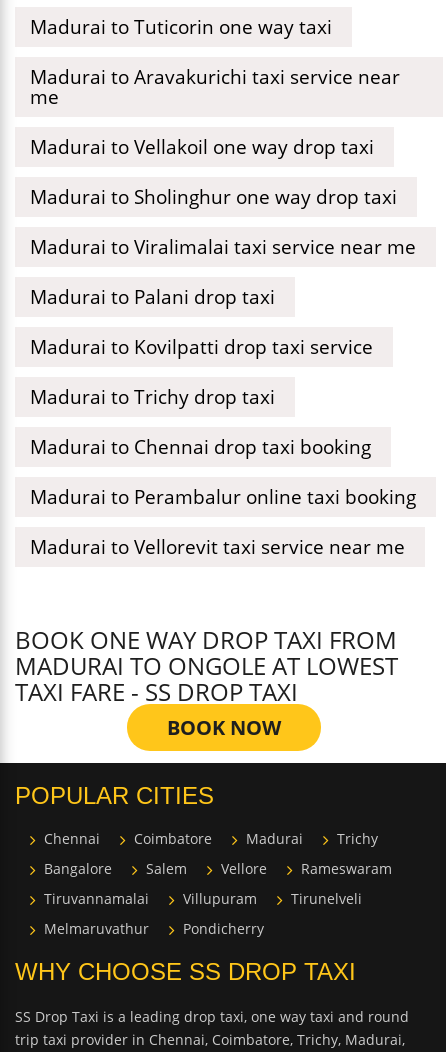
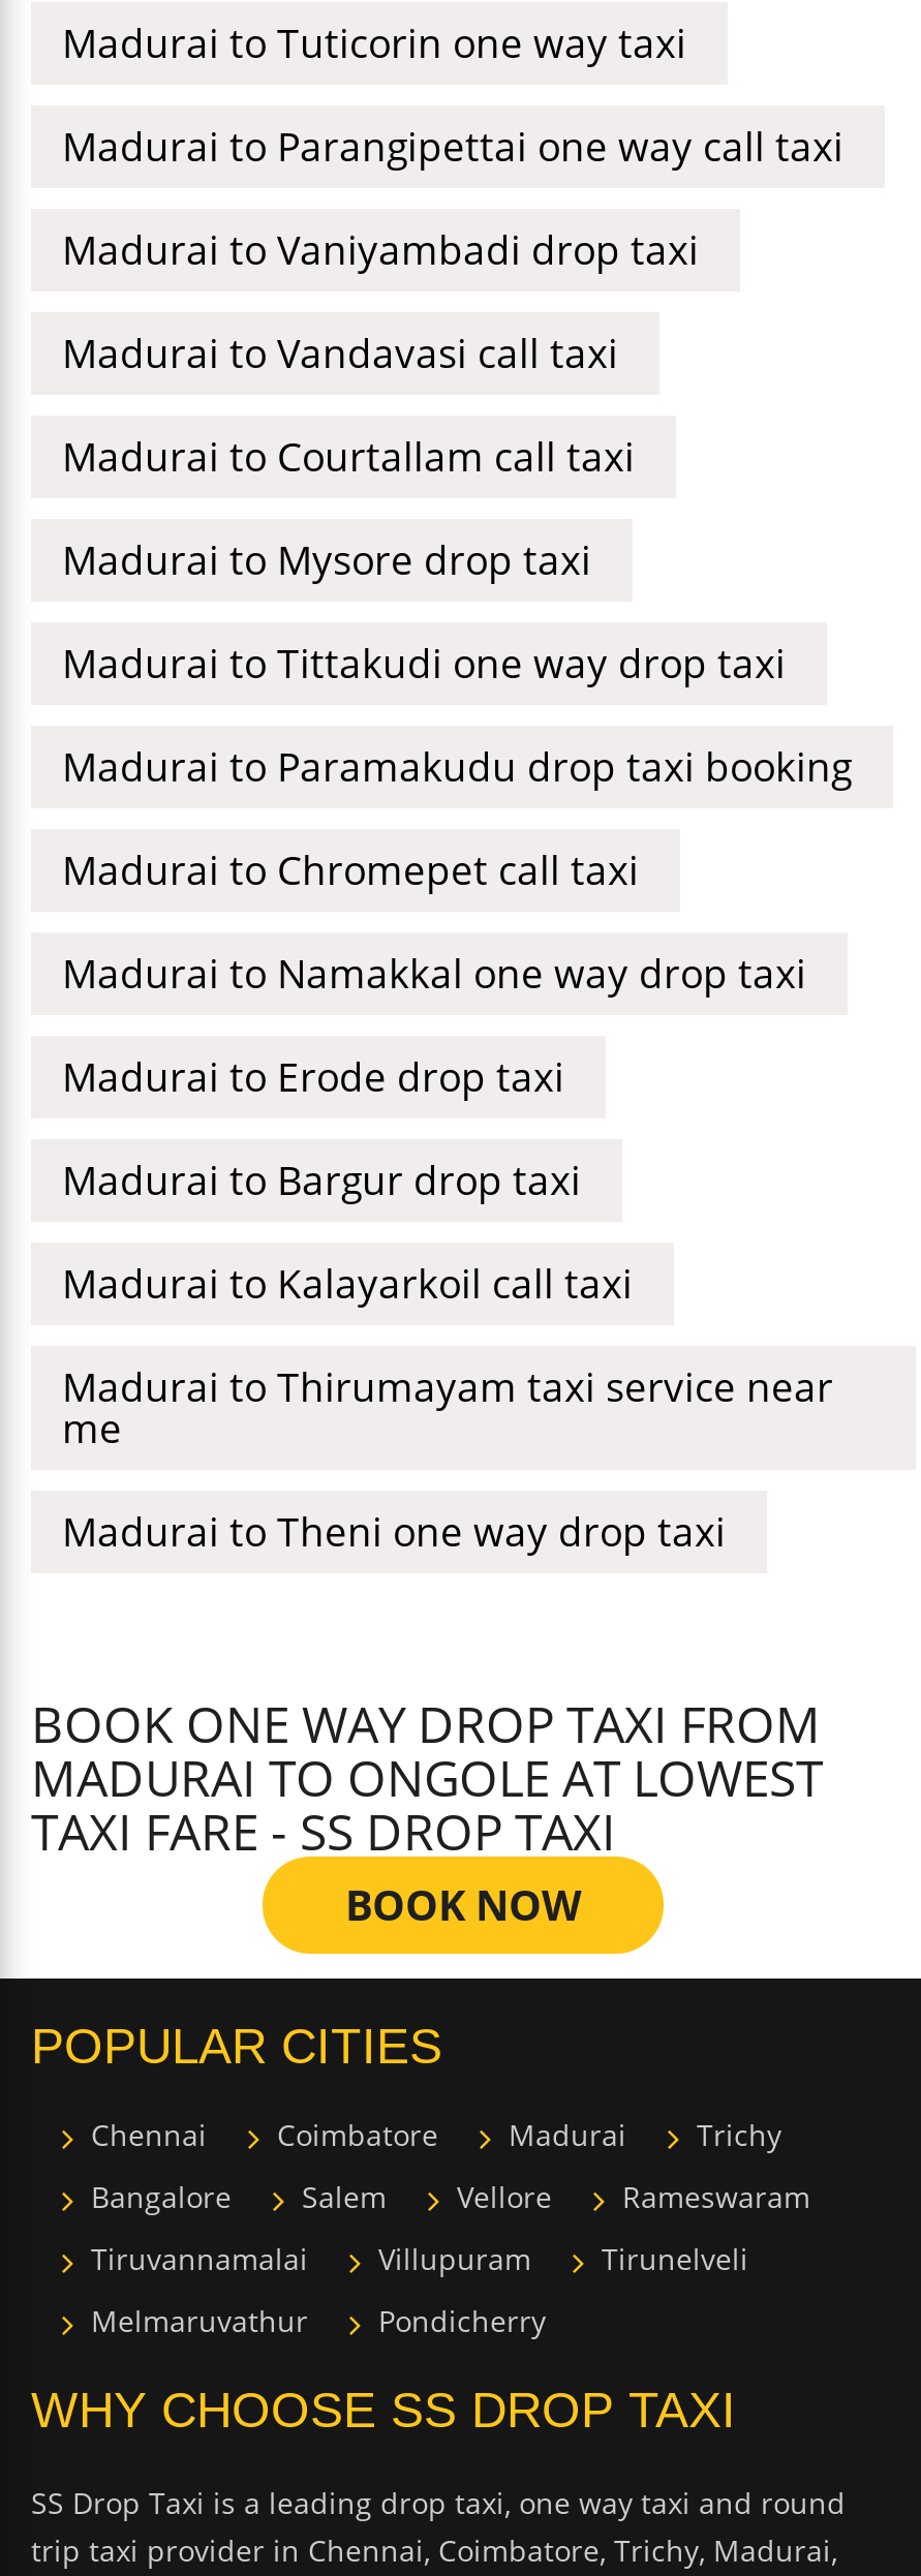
[30,63,400,89] Madurai to Aravakurichi taxi service near -> [62,119,852,1413] Madurai to Parangipettai one way call taxi | Madurai to Vaniyambadi drop taxi | Madurai to Vandavasi call taxi | Madurai to Courtallam call taxi | Madurai to Mysore drop taxi | Madurai to Tittakudi one way drop taxi | Madurai to Paramakudu drop taxi booking | Madurai to Chromepet call taxi | Madurai to Namakkal one way drop taxi | Madurai to Erode drop taxi | Madurai to Bargur drop taxi | Madurai to Kalayarkoil call taxi | Madurai to Thirumayam taxi service near
moved [30,83,59,109] -> [62,1401,122,1454]: me
[30,133,416,559] Madurai to Vellakoil one way drop taxi | Madurai to Sholinghur one way drop taxi | Madurai to Viralimalai taxi service near me | Madurai to Palani drop taxi | Madurai to Kovilpatti drop taxi service | Madurai to Trichy drop taxi | Madurai to Chennai drop taxi booking | Madurai to Perambalur online taxi booking | Madurai to Vellorevit taxi service near me -> [62,1504,726,1558] Madurai to Theni one way drop taxi

